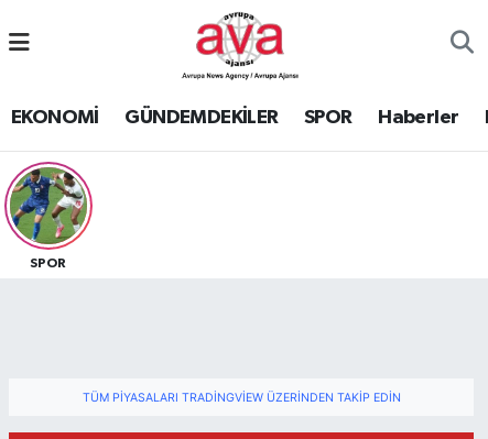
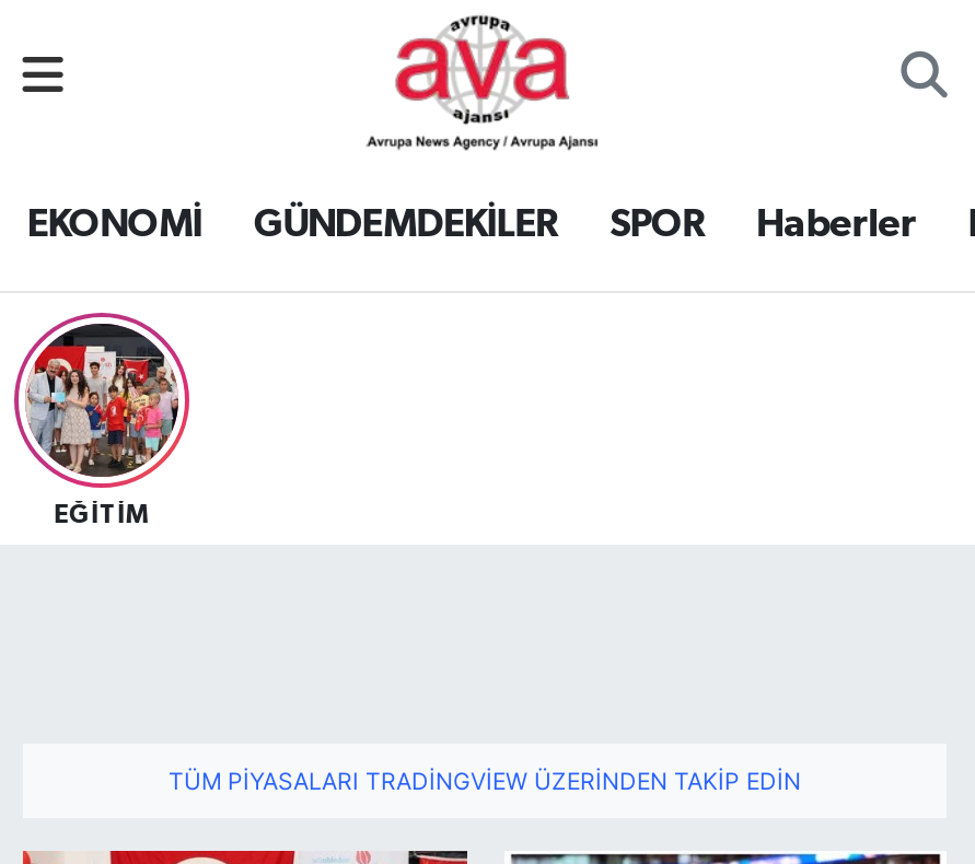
[10,166,87,269] [image] | SPOR -> [27,322,178,527] [image] | EĞİTİM

